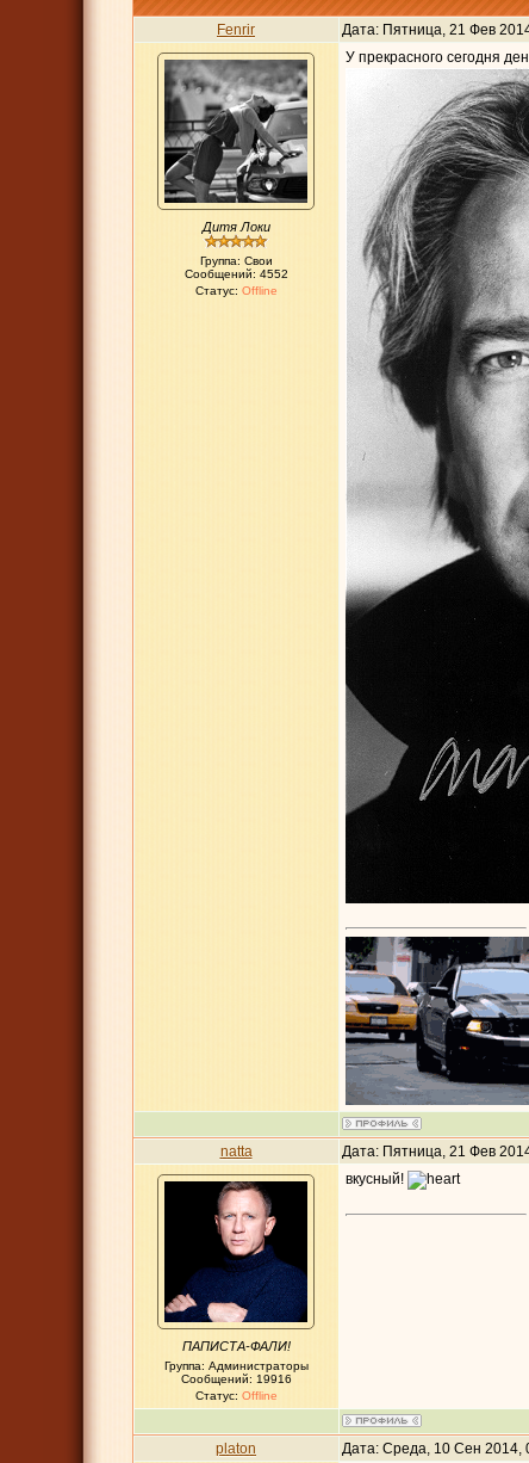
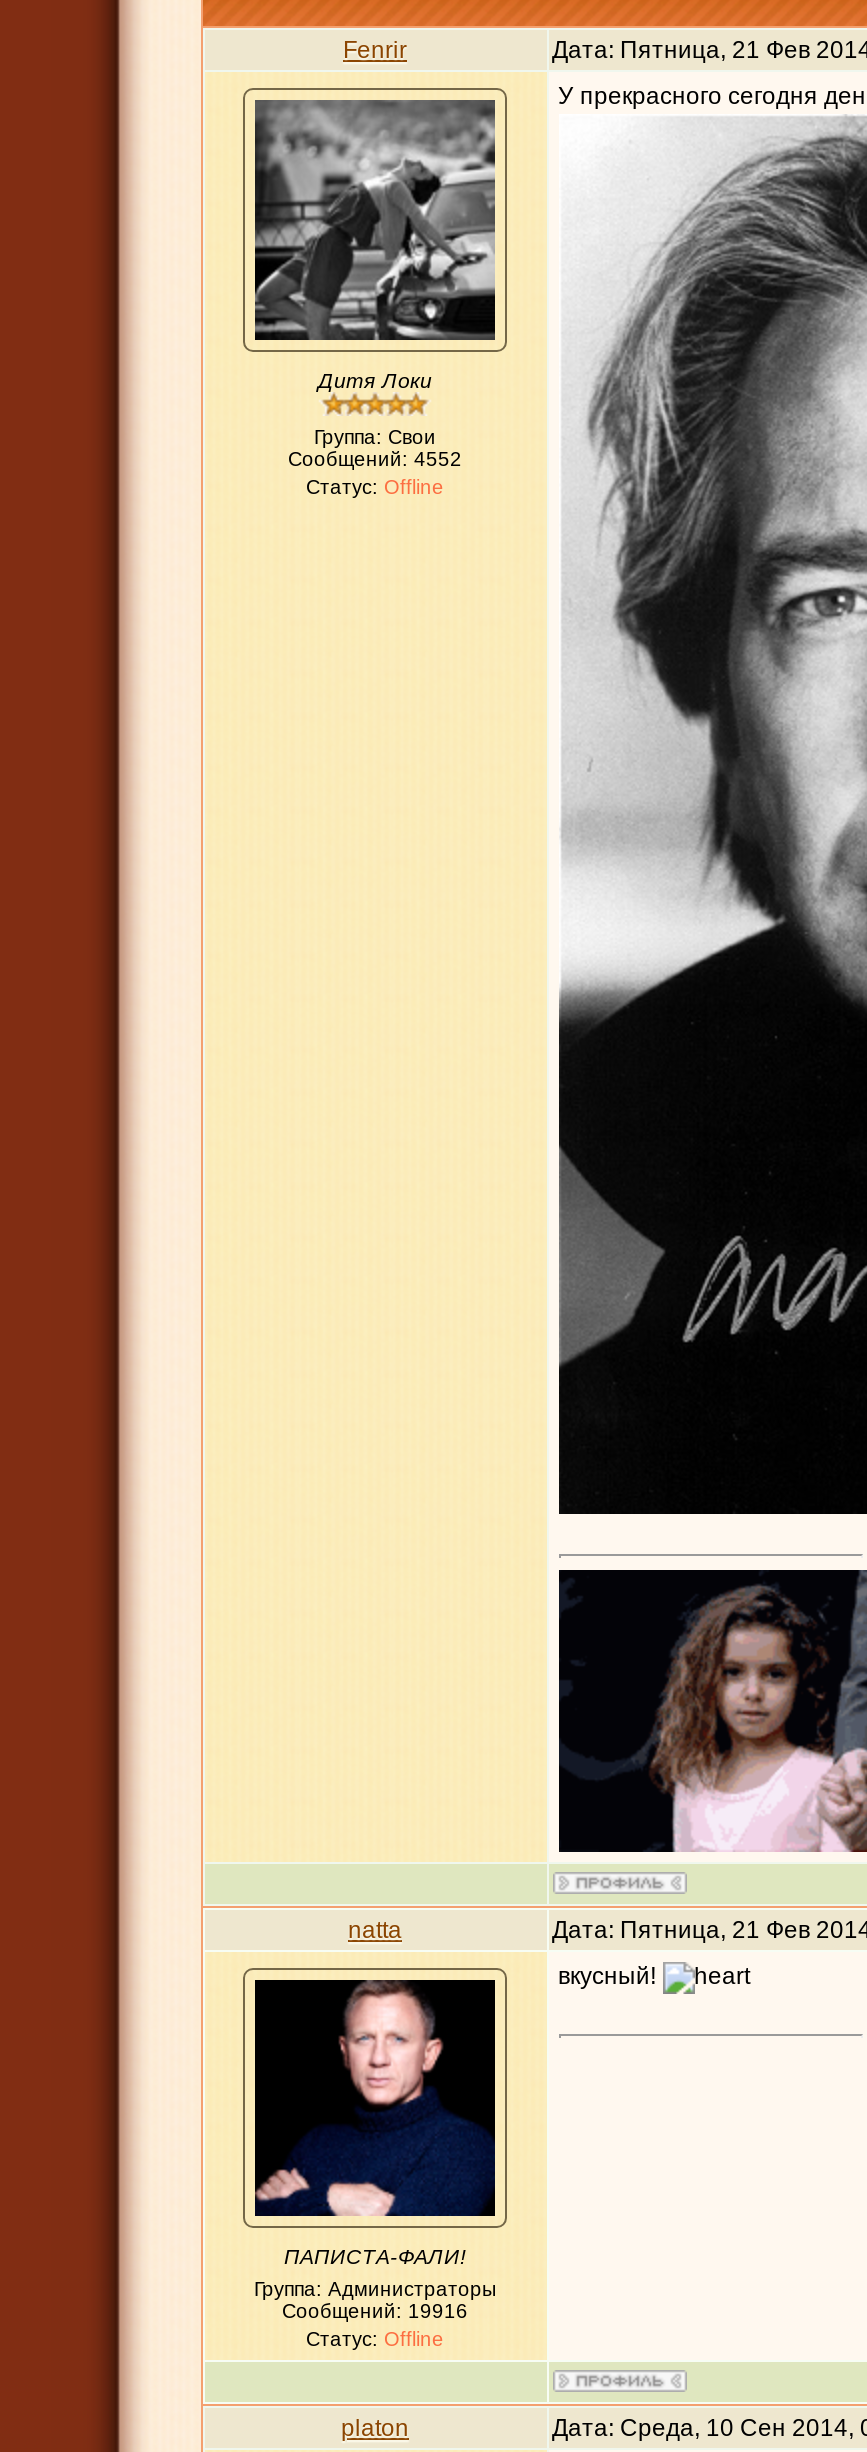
[344,936,525,1106] [image] -> [557,1568,861,1854] [image]

